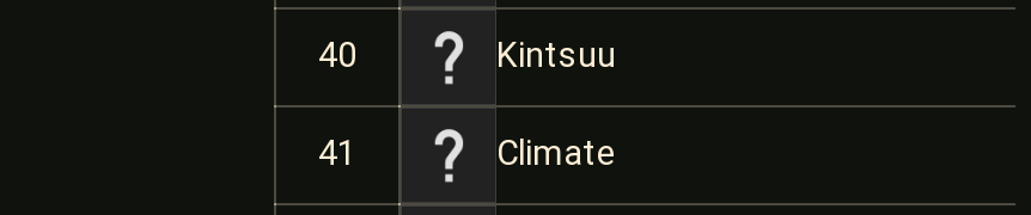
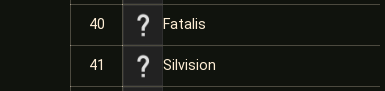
[496,36,616,76] Kintsuu -> [163,16,206,33] Fatalis
[496,134,616,174] Climate -> [163,57,216,74] Silvision

